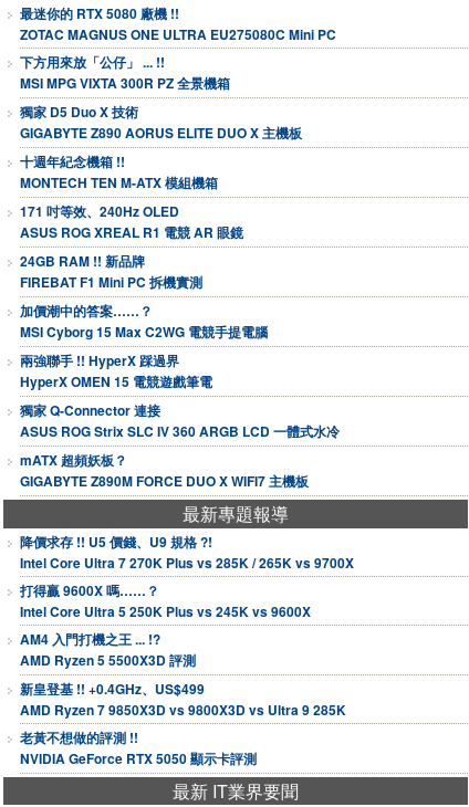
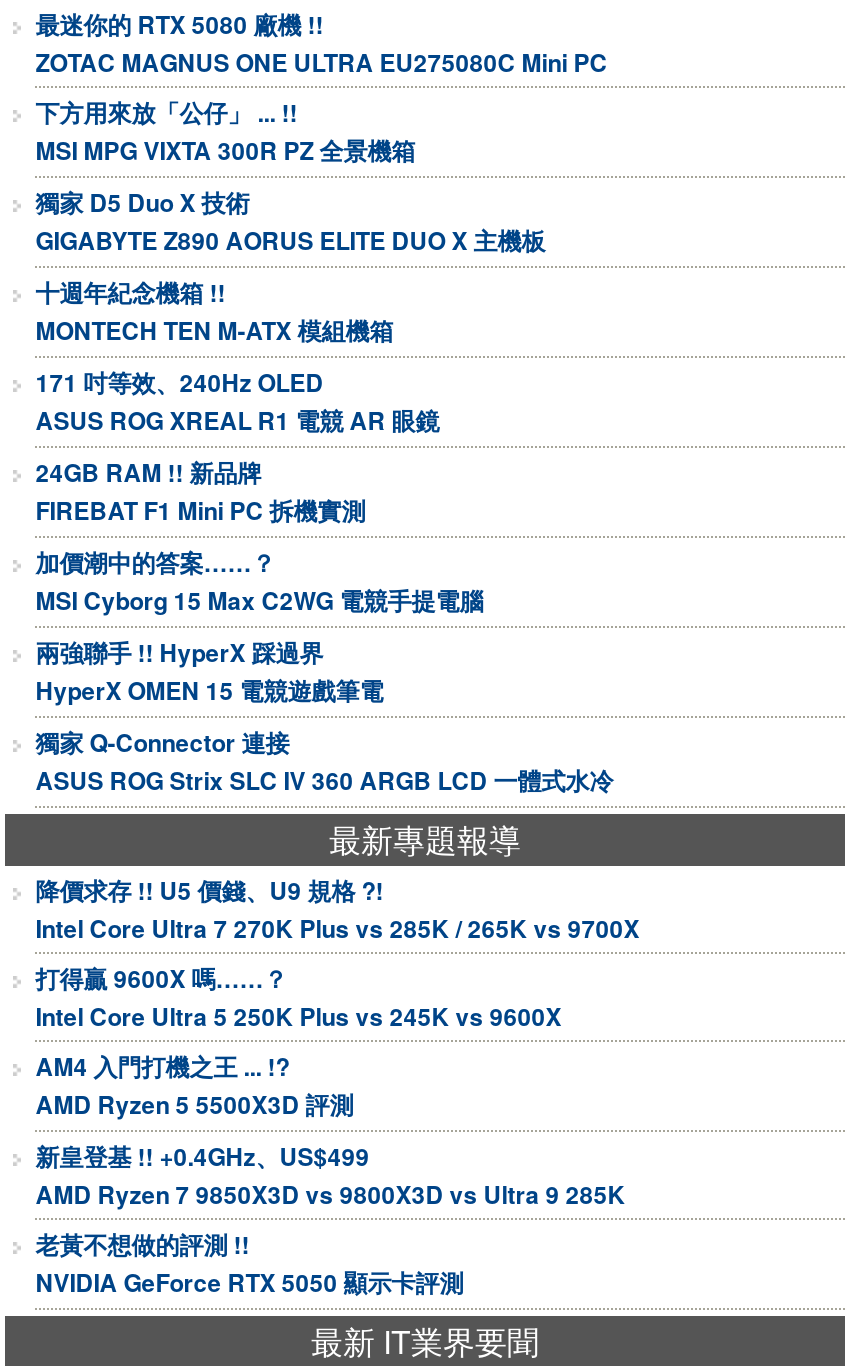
[20,450,309,491] mATX 超頻妖板？ | GIGABYTE Z890M FORCE DUO X WIFI7 主機板 -> none

